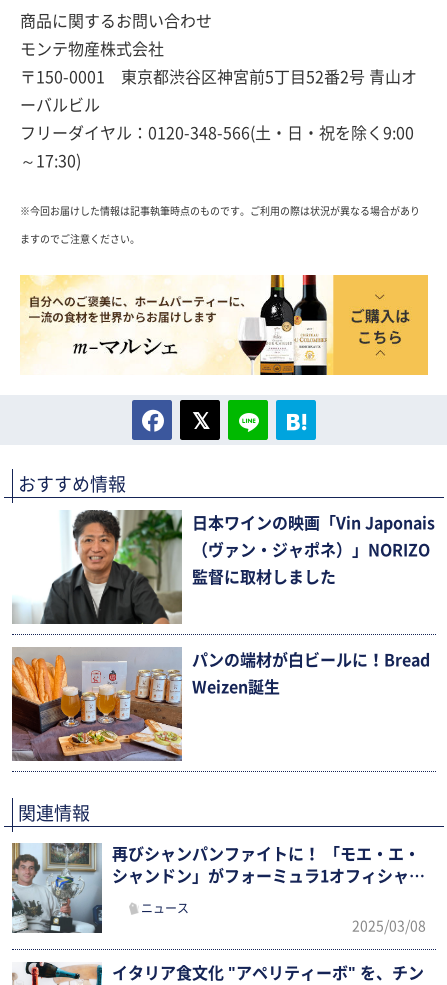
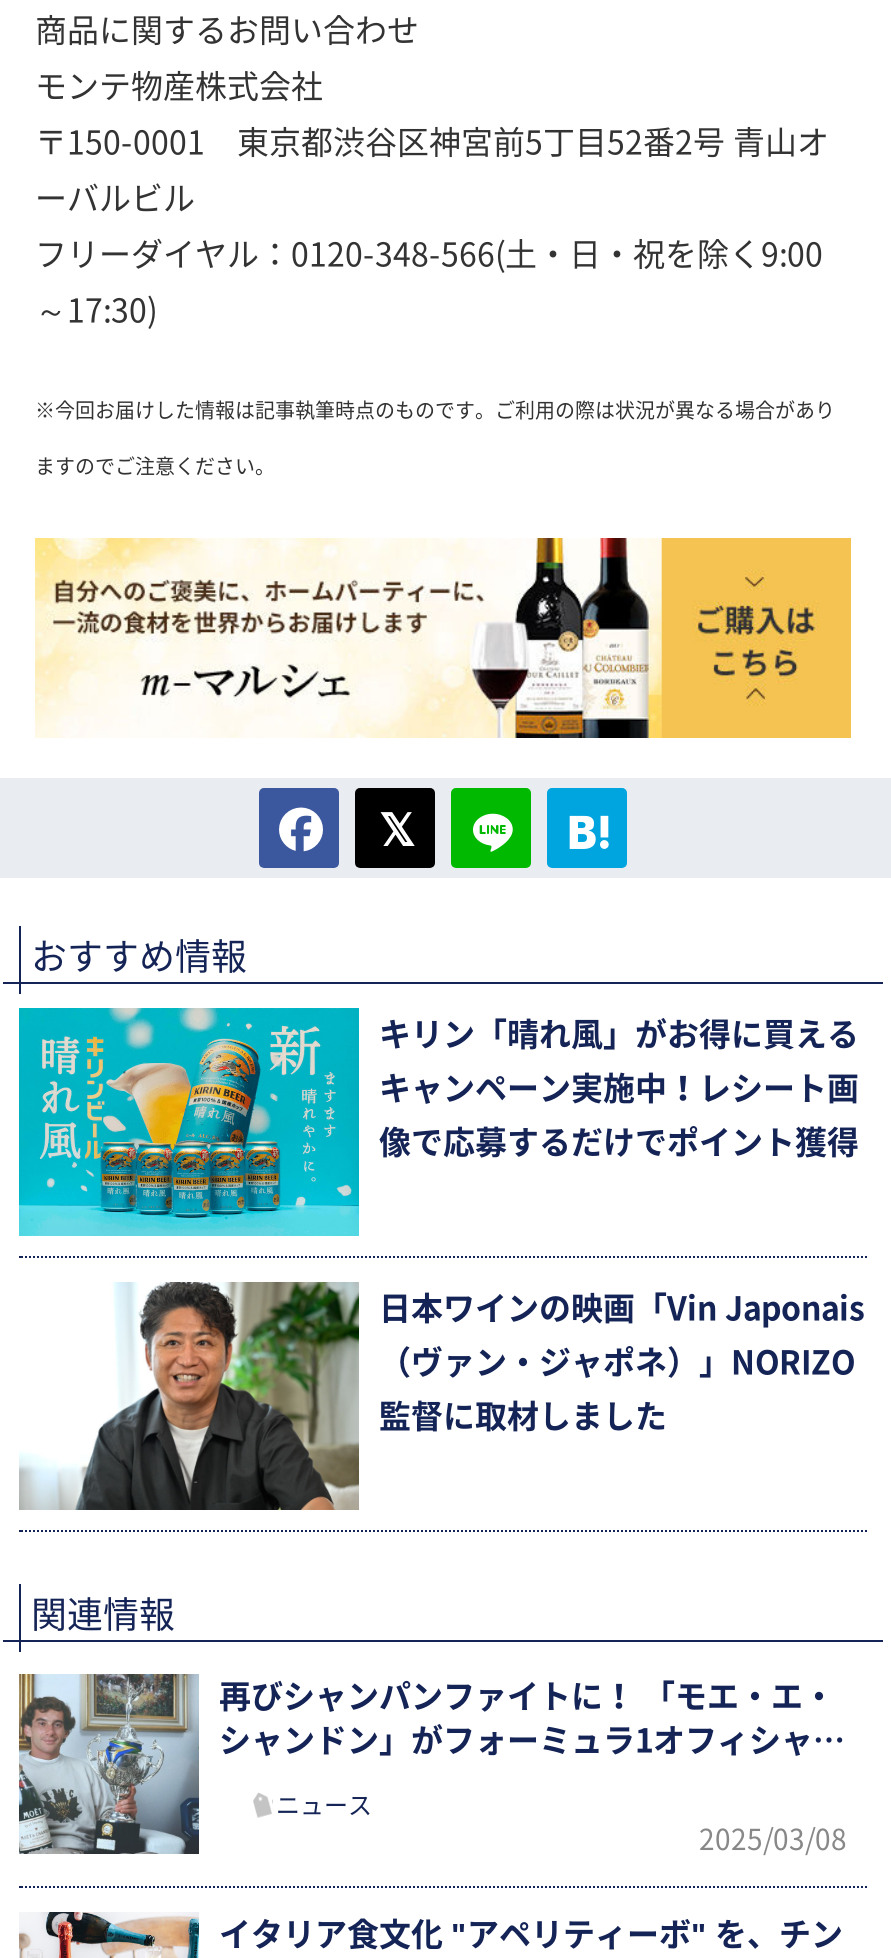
none -> [17,1006,859,1238] [image] | キリン「晴れ風」がお得に買える | キャンペーン実施中！レシート画 | 像で応募するだけでポイント獲得
moved [12,508,435,625] -> [19,1278,865,1512]: [image] | 日本ワインの映画「Vin Japonais | （ヴァン・ジャポネ）」NORIZO | 監督に取材しました
[11,647,430,761] [image] | パンの端材が白ビールに！Bread | Weizen誕生 -> none

